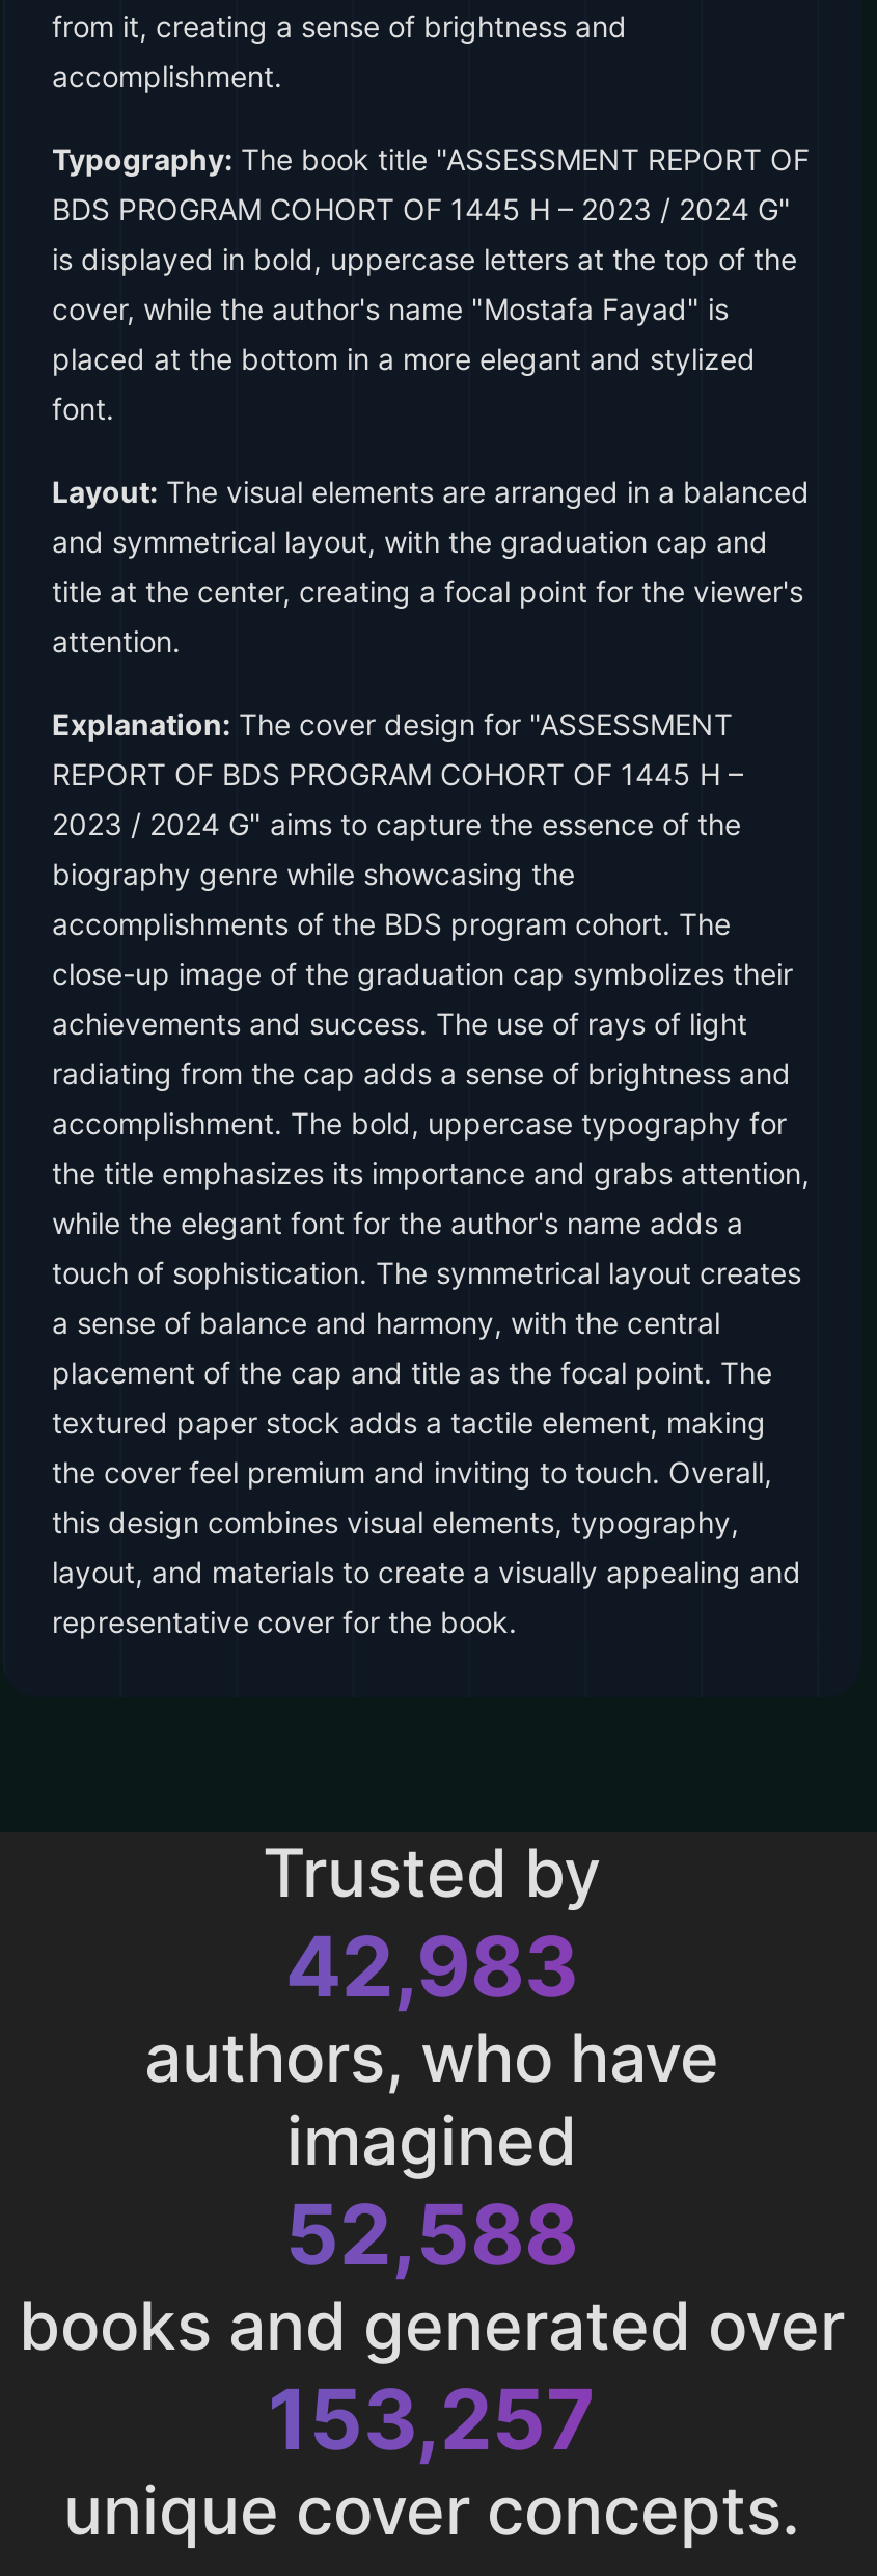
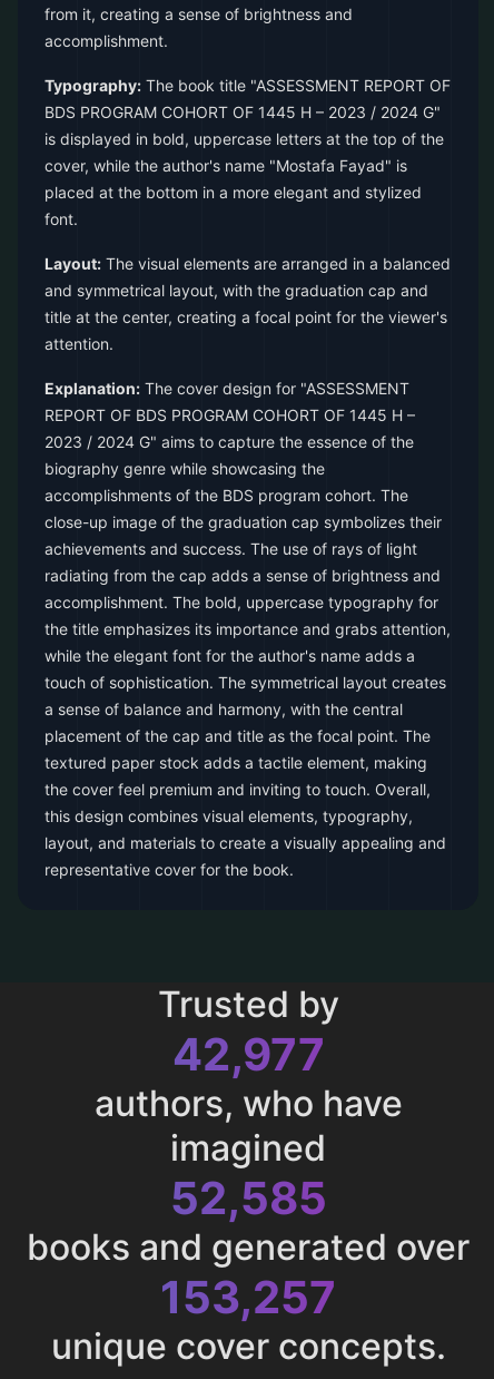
[285,1915,578,2017] 42,983 -> [172,1027,324,1082] 42,977
[285,2183,578,2285] 52,588 -> [170,1171,327,1225] 52,585

